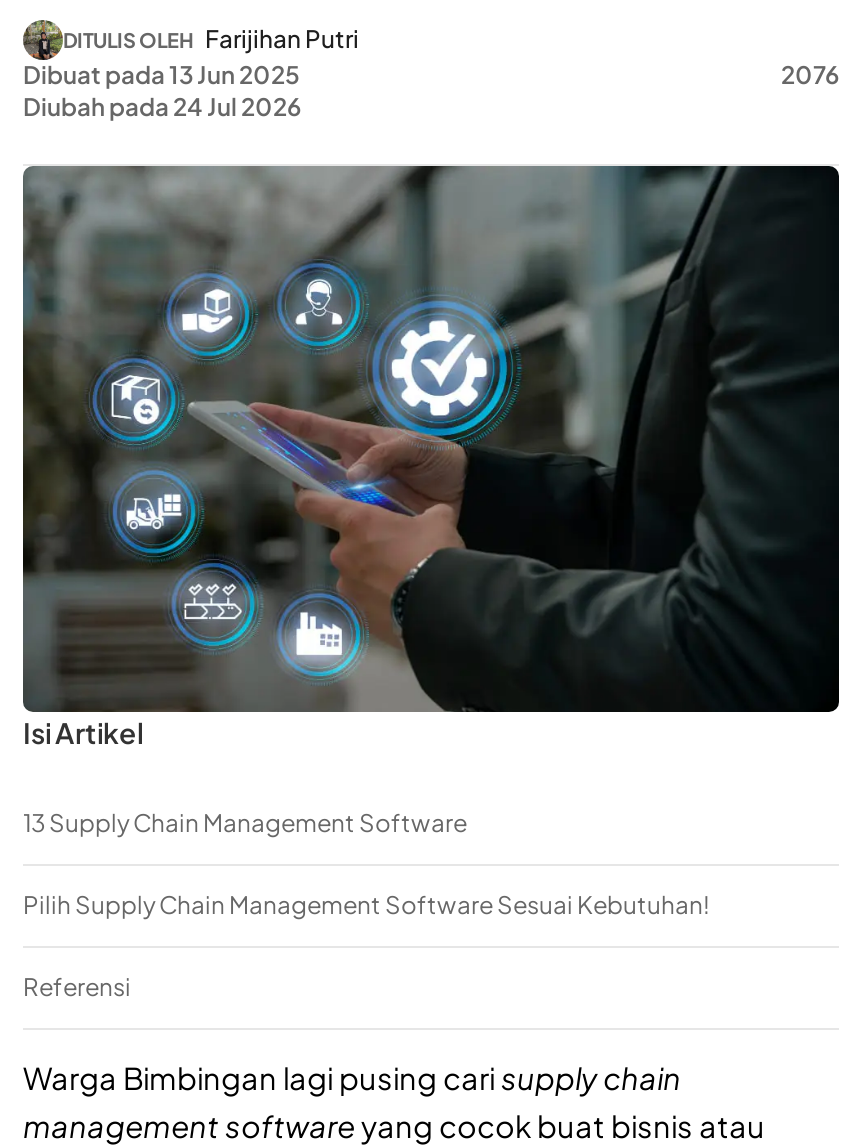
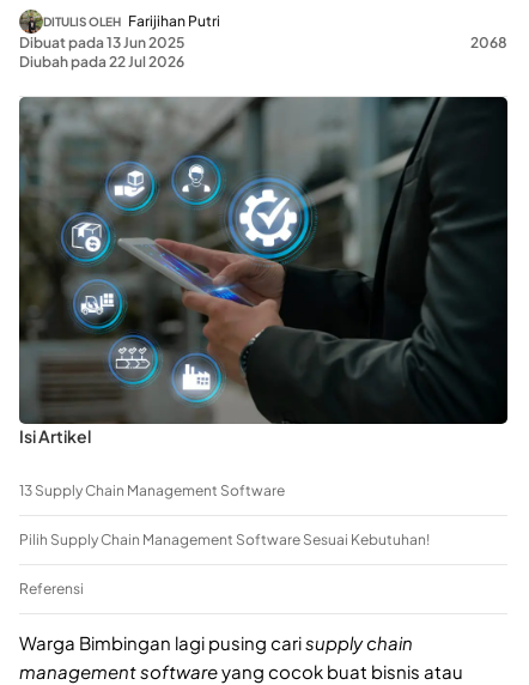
[781,60,839,90] 2076 -> [470,34,507,51] 2068
[23,92,301,122] Diubah pada 24 Jul 2026 -> [19,53,184,71] Diubah pada 22 Jul 2026

